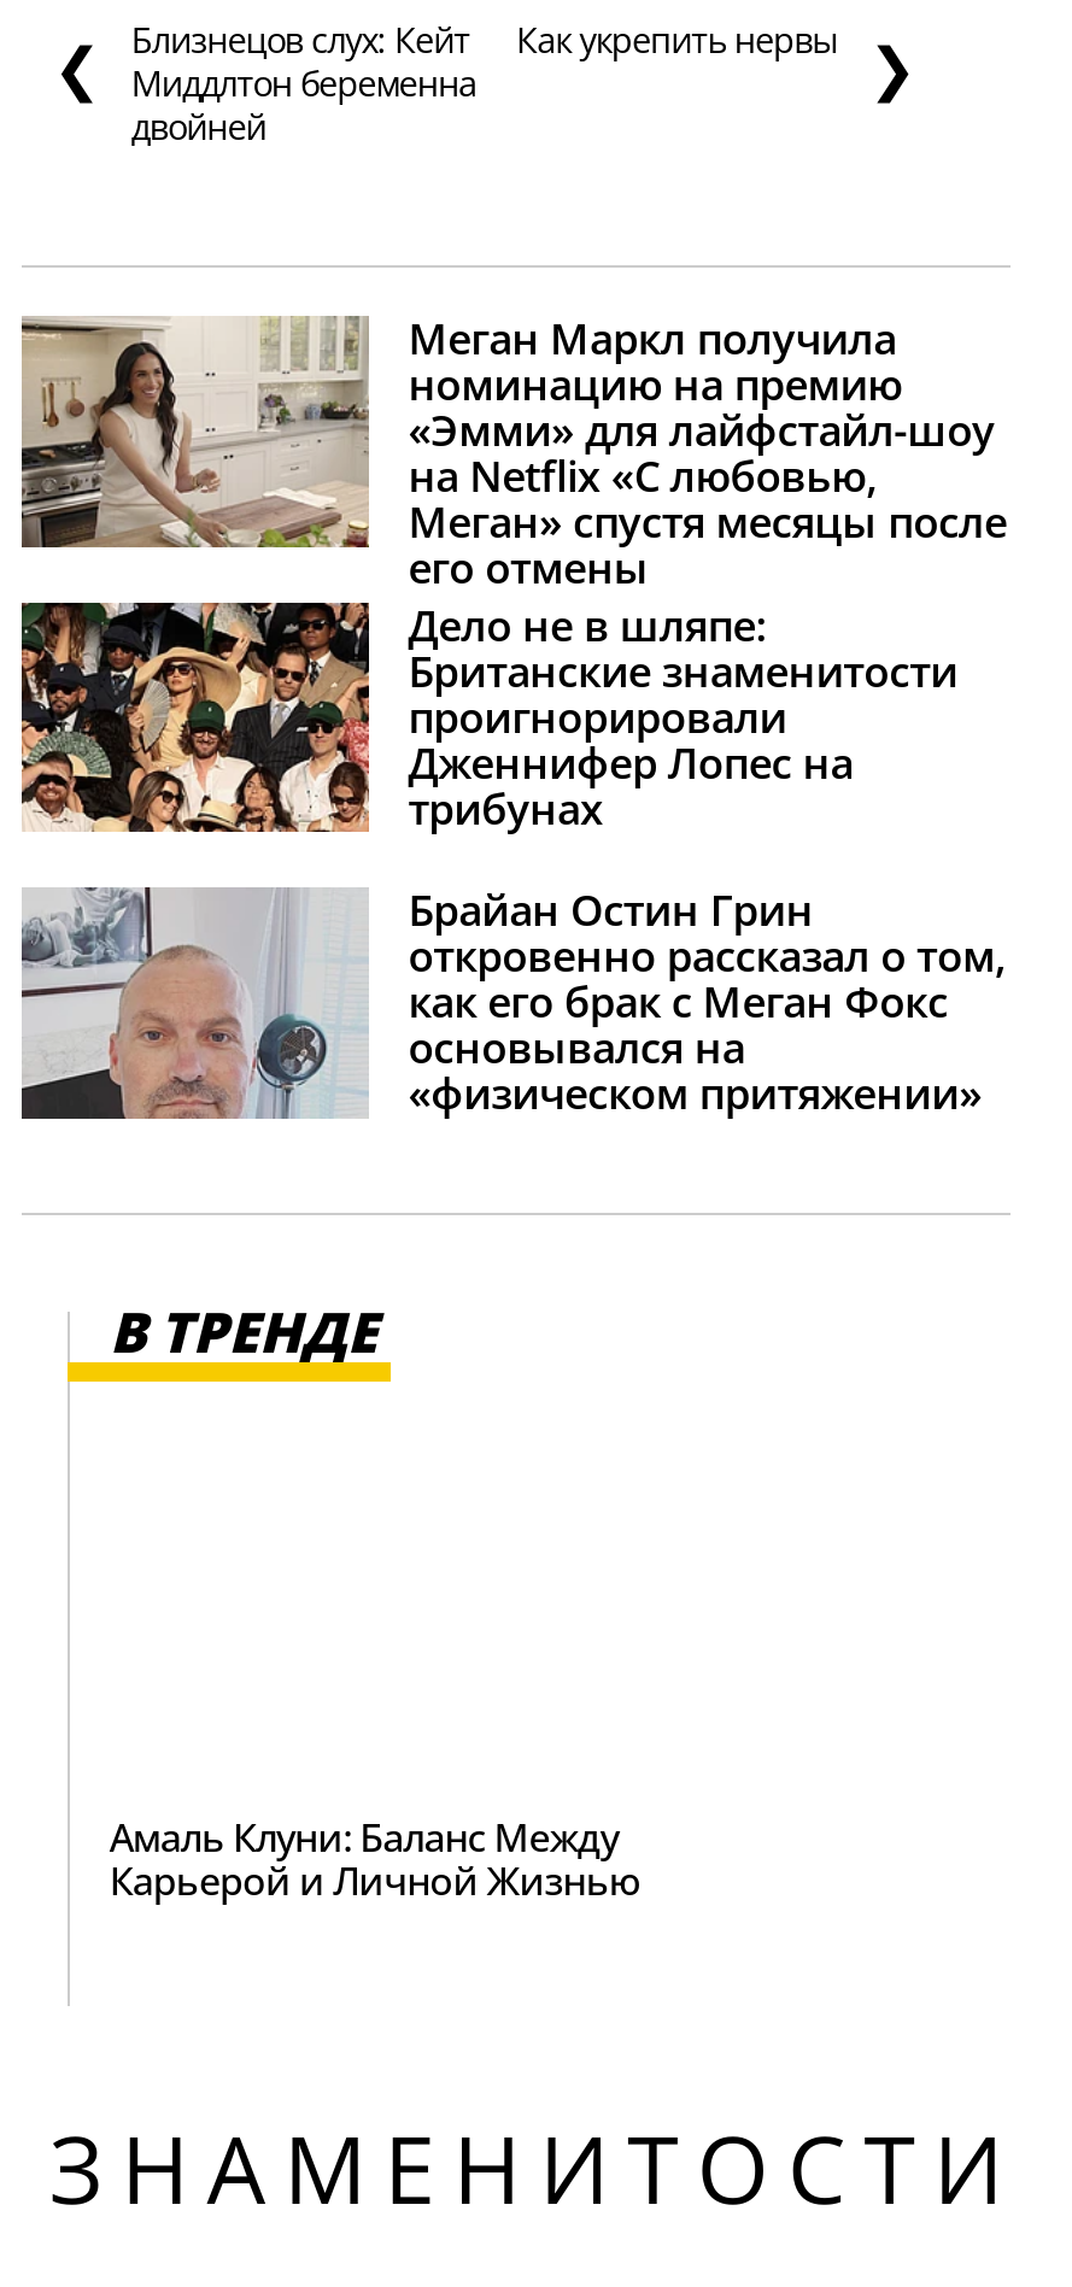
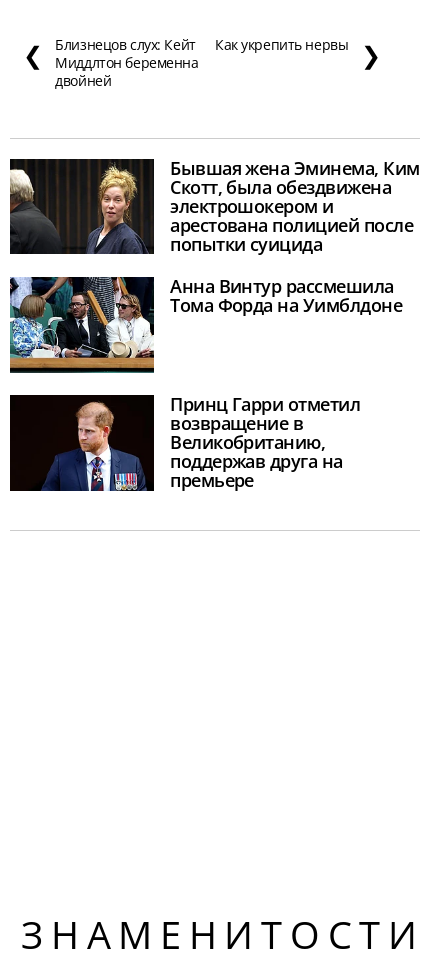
[19,310,1007,1369] [image] | Меган Маркл получила | номинацию на премию | «Эмми» для лайфстайл-шоу | на Netflix «С любовью, | Меган» спустя месяцы после | его отмены | Дело не в шляпе: | Британские знаменитости | проигнорировали | Дженнифер Лопес на | трибунах | Брайан Остин Грин | откровенно рассказал о том, | как его брак с Меган Фокс | основывался на | «физическом притяжении» | В ТРЕНДЕ -> [10,156,419,317] [image] | Бывшая жена Эминема, Ким | Скотт, была обездвижена | электрошокером и | арестована полицией после | попытки суицида | Анна Винтур рассмешила | Тома Форда на Уимблдоне
[19,600,371,834] [image] -> [9,276,155,374] [image]
[19,885,369,1121] [image] -> [9,394,155,492] [image]
[109,1812,639,1909] Амаль Клуни: Баланс Между | Карьерой и Личной Жизнью -> [170,392,360,492] Принц Гарри отметил | возвращение в | Великобританию, | поддержав друга на | премьере

